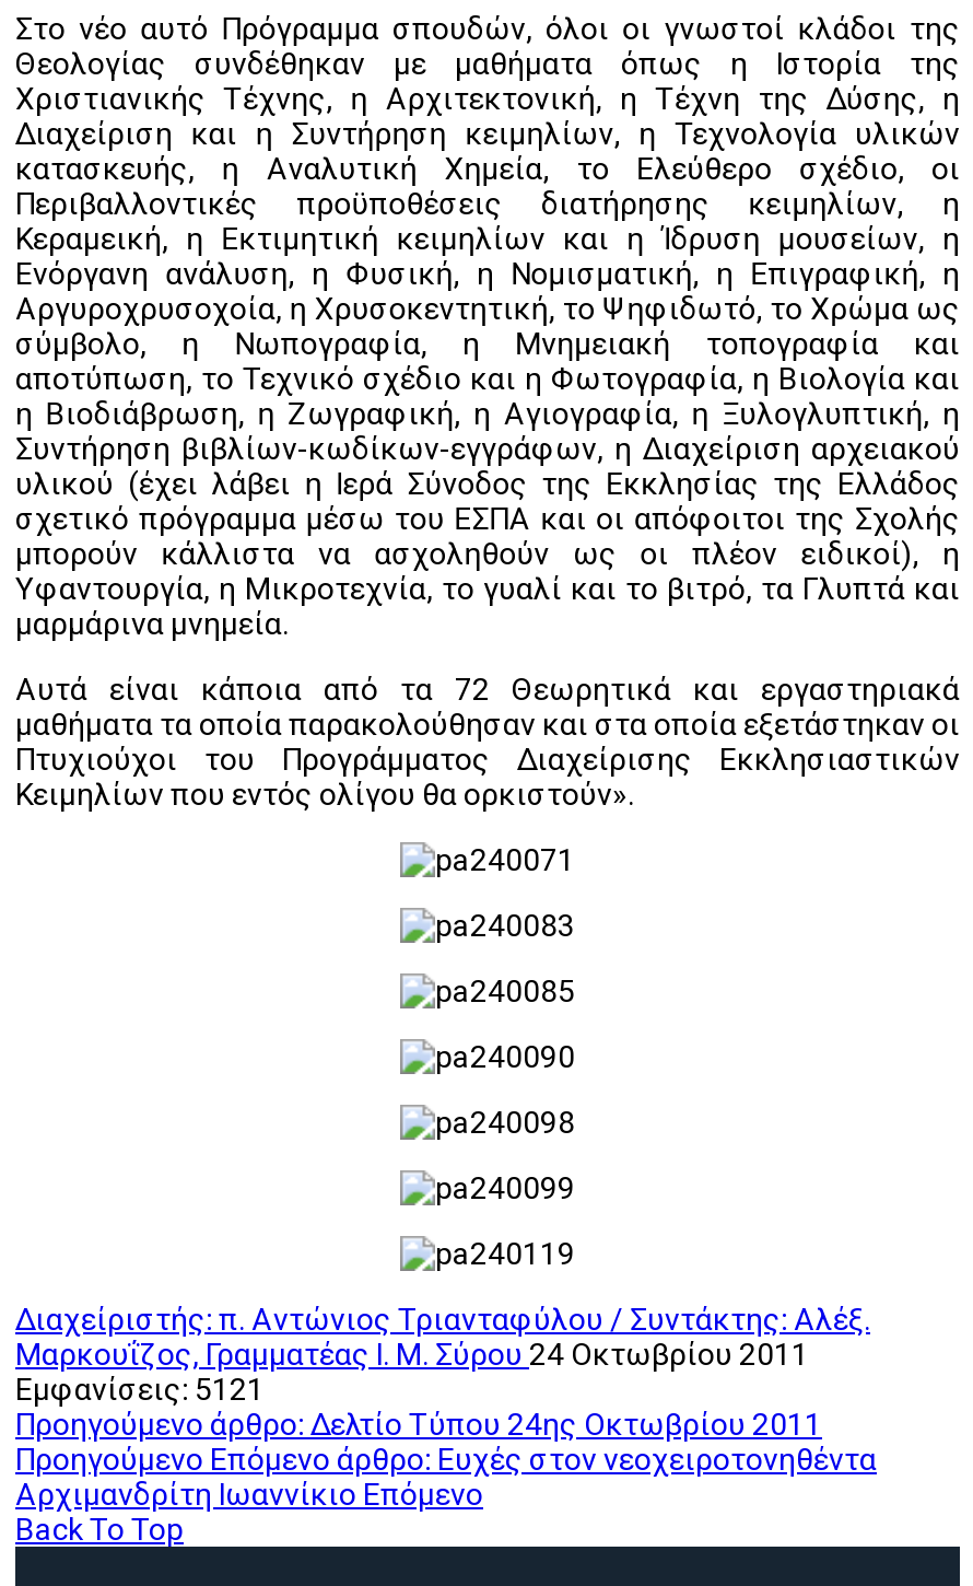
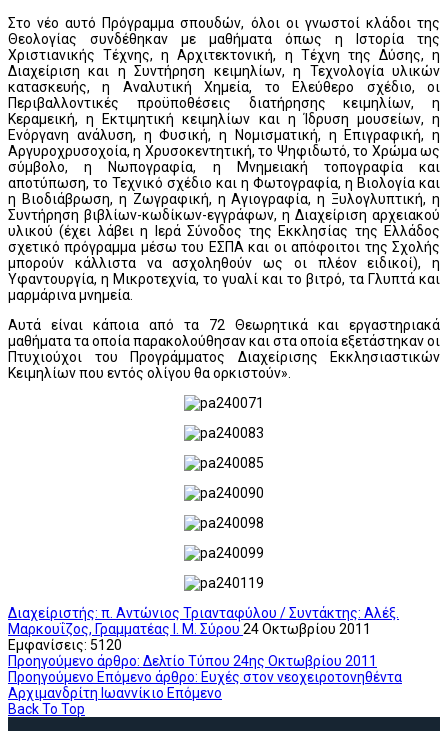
[15,1372,265,1407] Εμφανίσεις: 5121 -> [8,637,122,653] Εμφανίσεις: 5120

